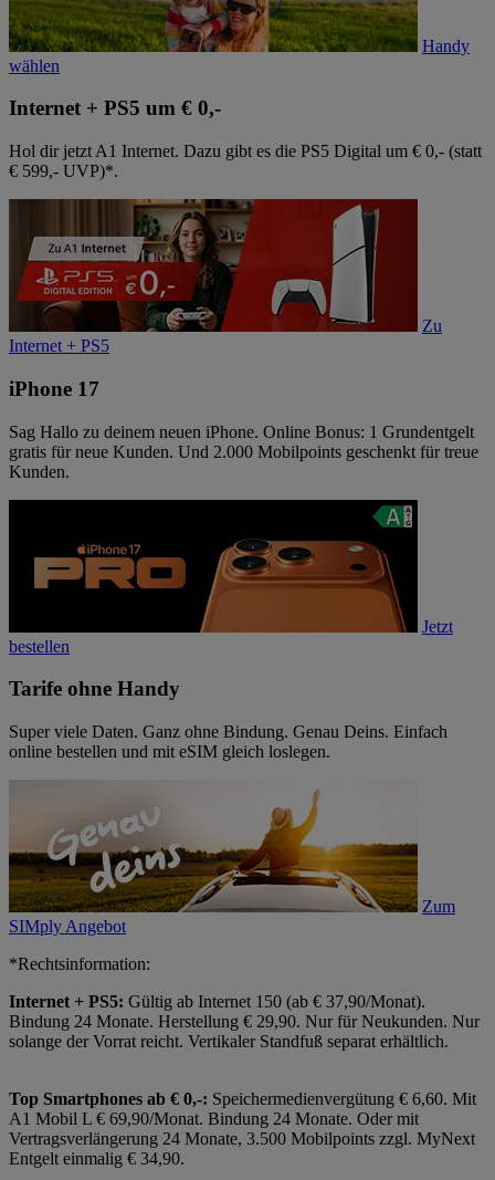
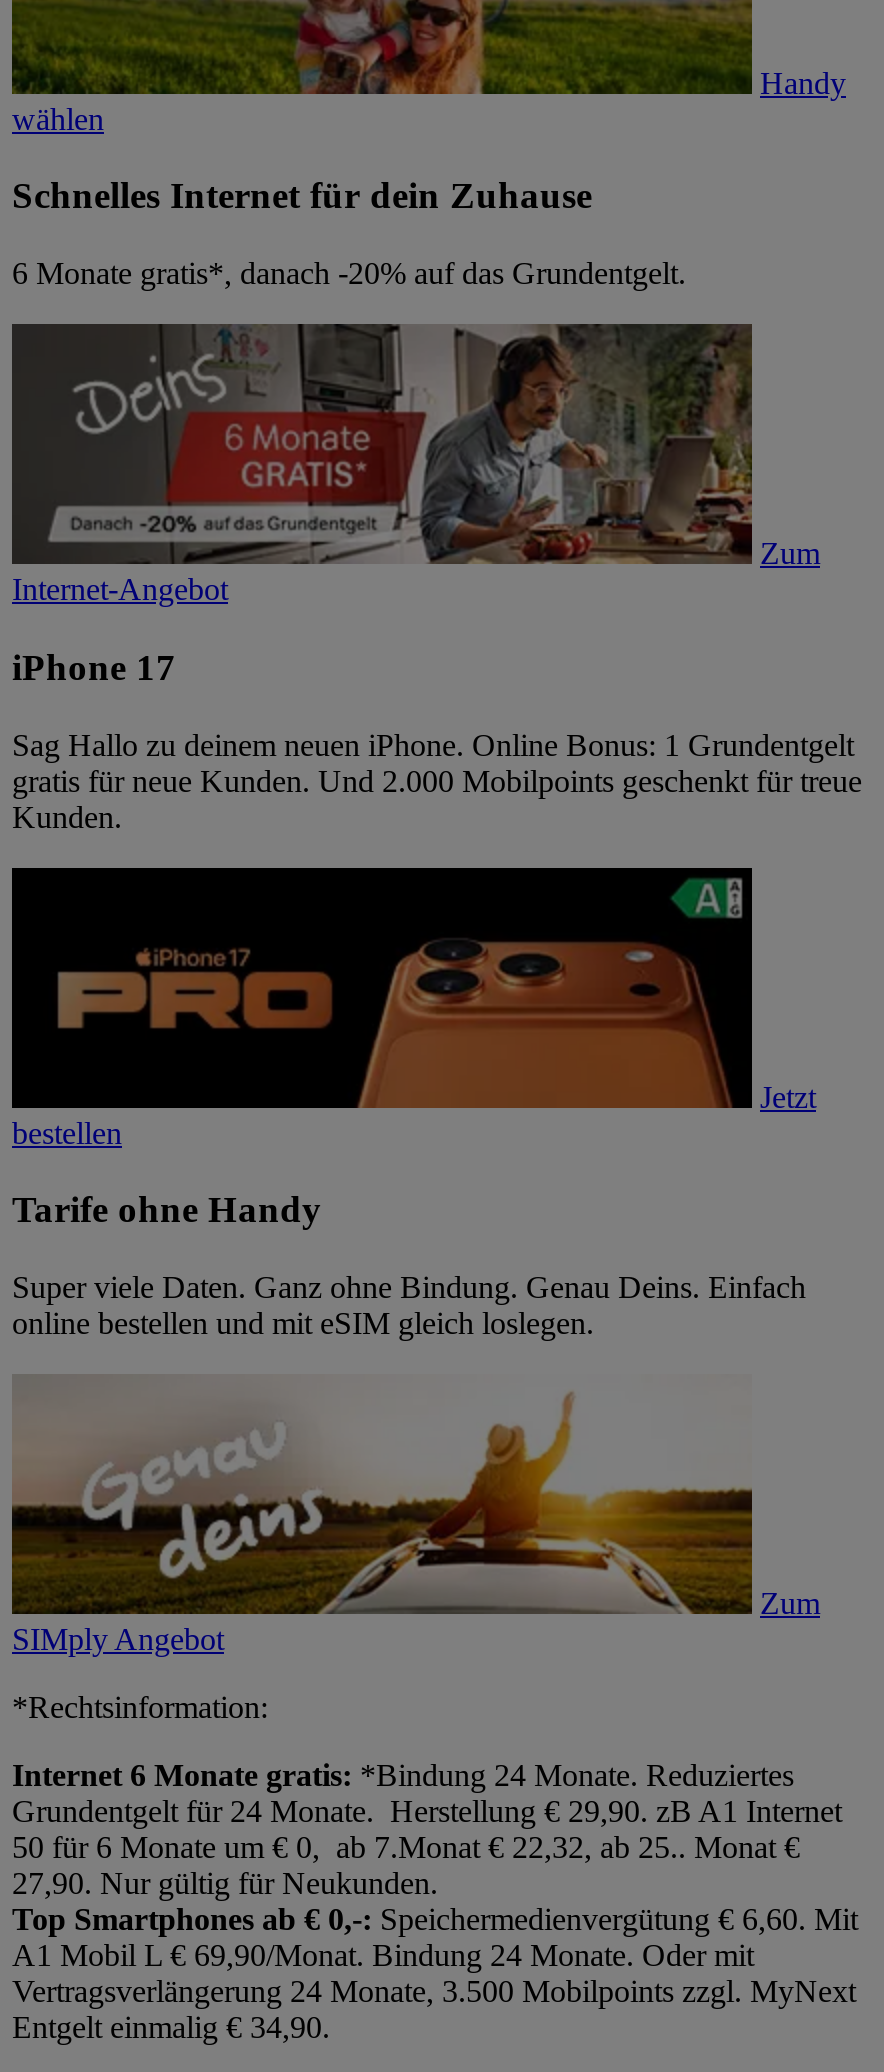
[9,97,221,120] Internet + PS5 um € 0,- -> [12,175,592,217] Schnelles Internet für dein Zuhause
[9,142,482,180] Hol dir jetzt A1 Internet. Dazu gibt es die PS5 Digital um € 0,- (statt | € 599,- UVP)*. -> [12,256,686,290] 6 Monate gratis*, danach -20% auf das Grundentgelt.
[9,198,442,355] [image] | Zu | Internet + PS5 -> [12,322,820,606] [image] | Zum | Internet-Angebot
[9,992,480,1050] Internet + PS5: Gültig ab Internet 150 (ab € 37,90/Monat). | Bindung 24 Monate. Herstellung € 29,90. Nur für Neukunden. Nur | solange der Vorrat reicht. Vertikaler Standfuß separat erhältlich. -> [12,1758,842,1900] Internet 6 Monate gratis: *Bindung 24 Monate. Reduziertes | Grundentgelt für 24 Monate. Herstellung € 29,90. zB A1 Internet | 50 für 6 Monate um € 0, ab 7.Monat € 22,32, ab 25.. Monat € | 27,90. Nur gültig für Neukunden.

